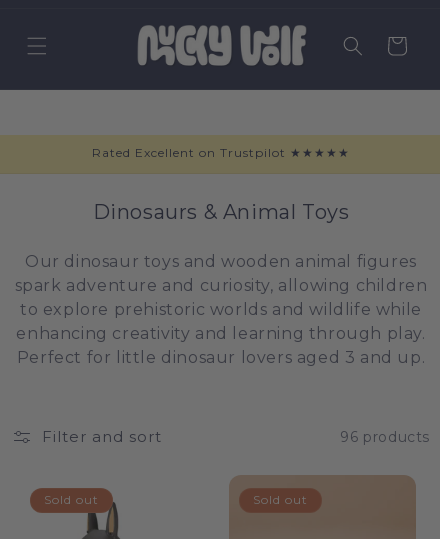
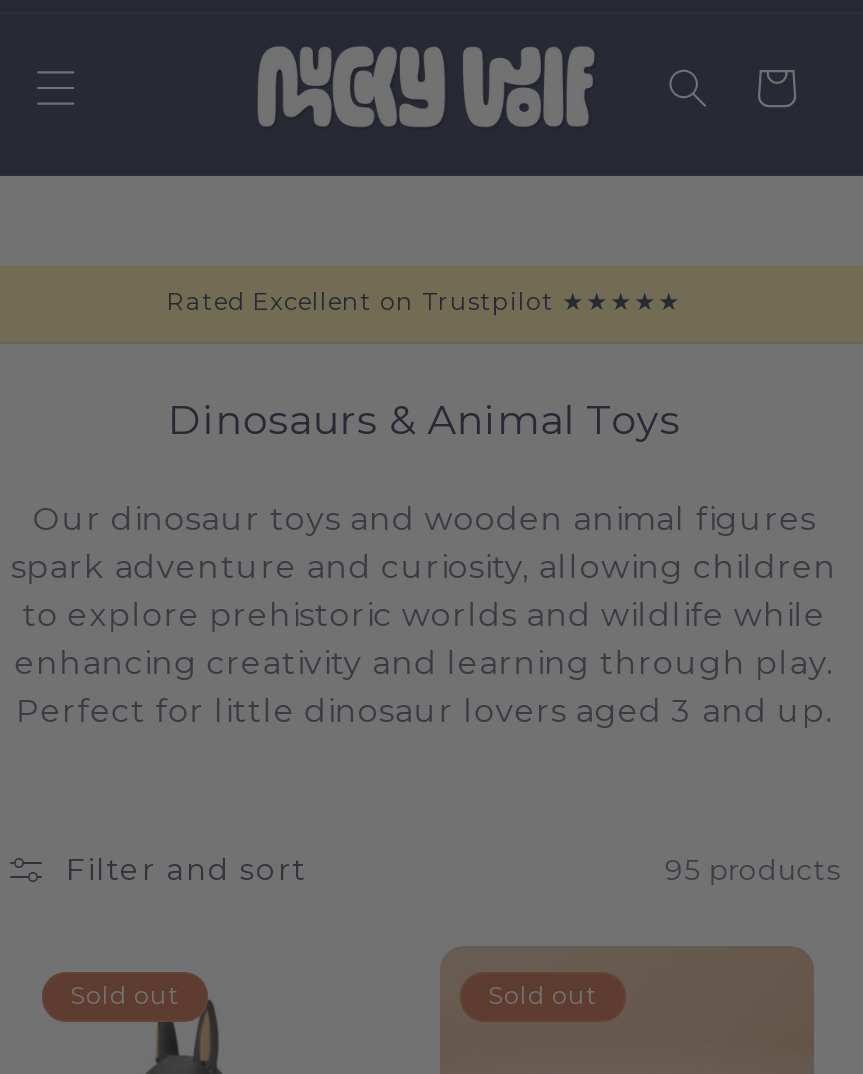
[340,427,430,445] 96 products -> [665,851,842,887] 95 products

